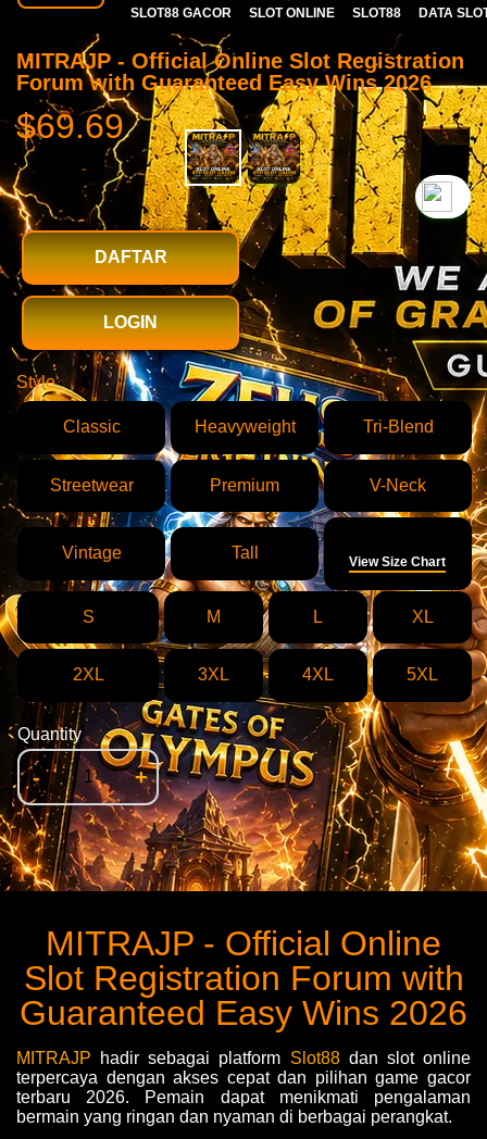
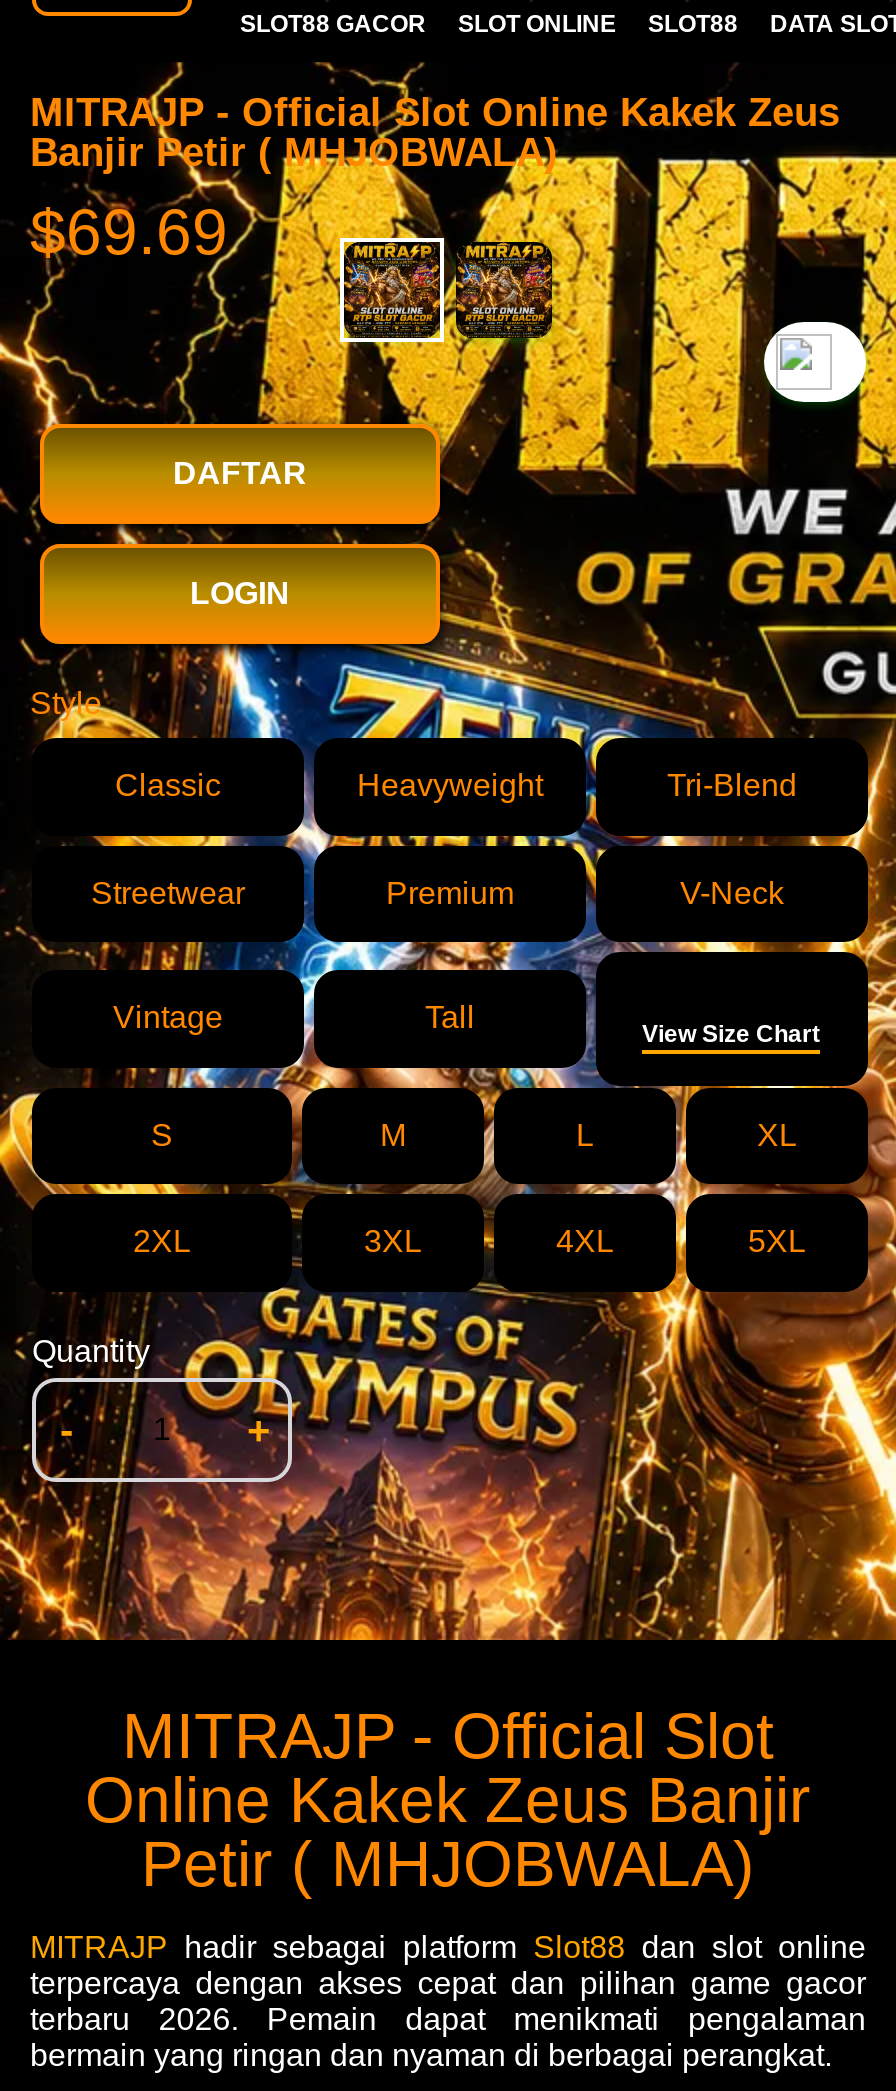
[16,49,464,95] MITRAJP - Official Online Slot Registration | Forum with Guaranteed Easy Wins 2026 -> [30,90,840,174] MITRAJP - Official Slot Online Kakek Zeus | Banjir Petir ( MHJOBWALA)
[20,923,467,1032] MITRAJP - Official Online | Slot Registration Forum with | Guaranteed Easy Wins 2026 -> [85,1699,811,1899] MITRAJP - Official Slot | Online Kakek Zeus Banjir | Petir ( MHJOBWALA)

